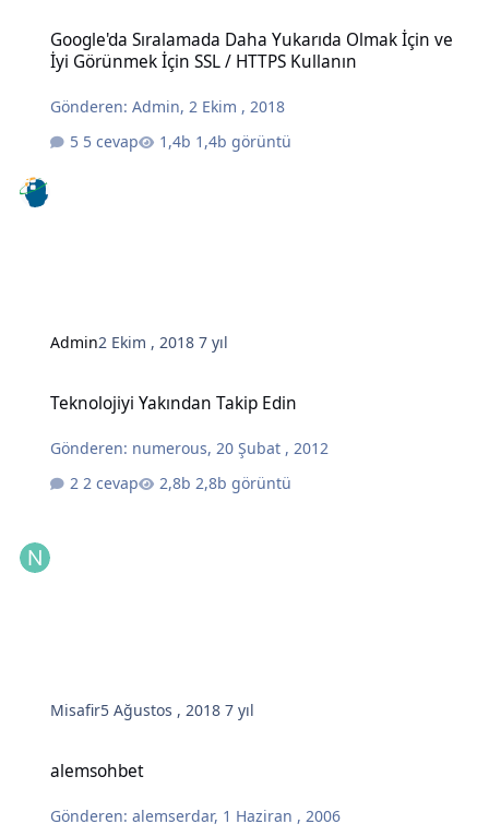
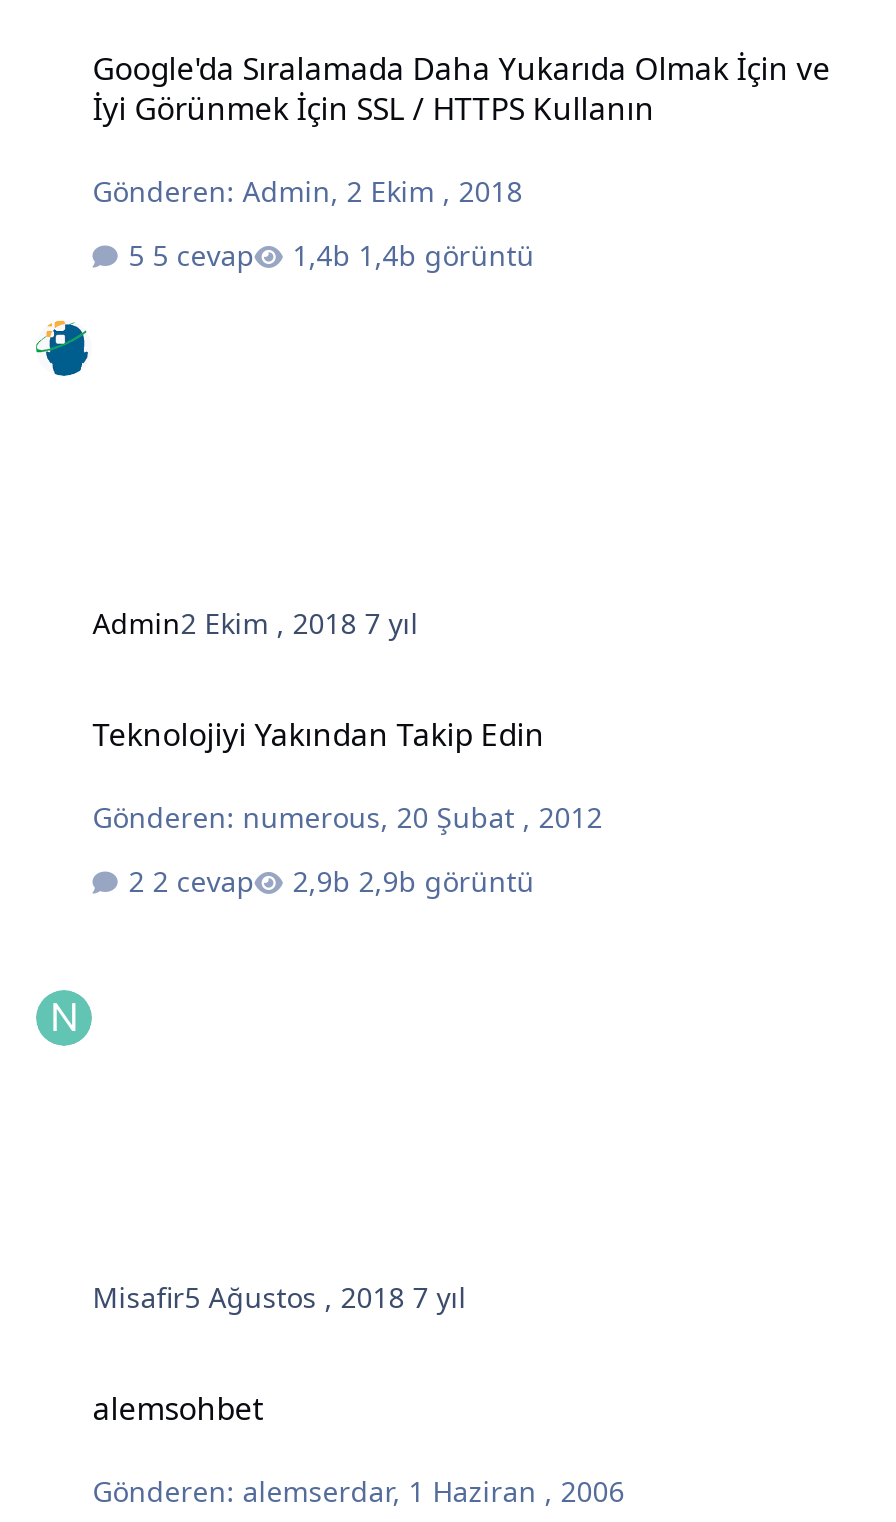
[196,472,292,493] 2,8b görüntü -> [358,862,534,900] 2,9b görüntü

